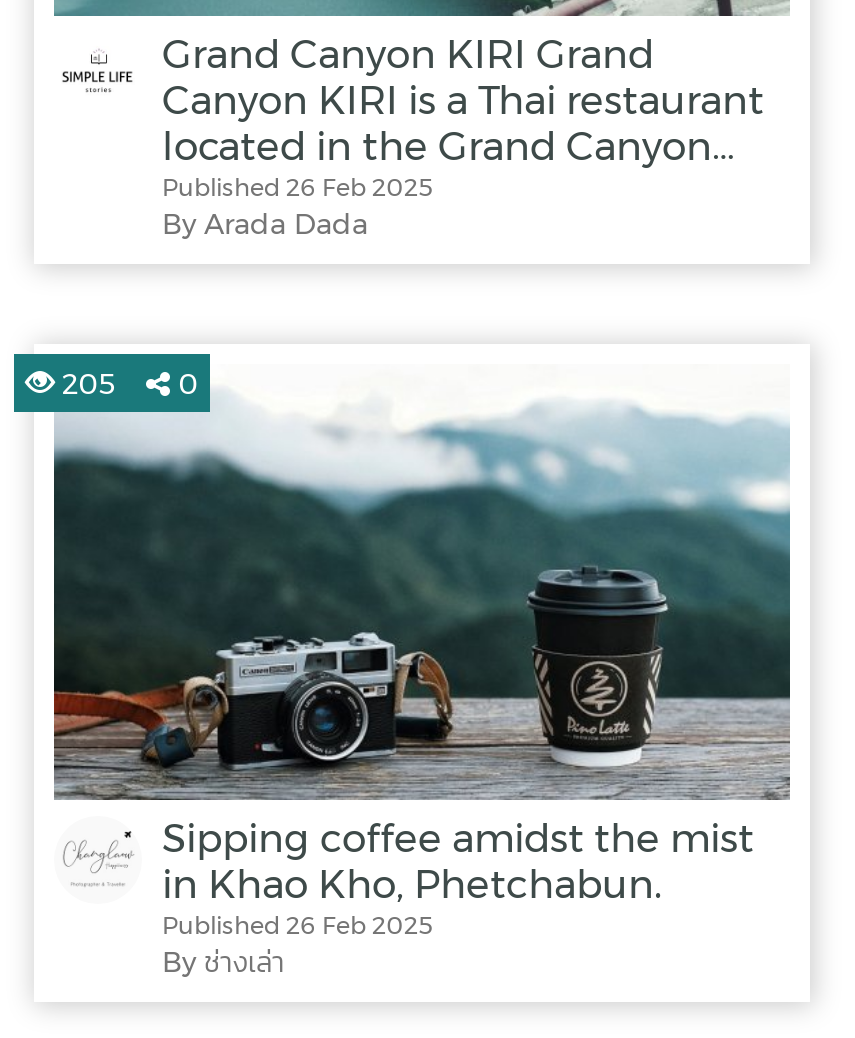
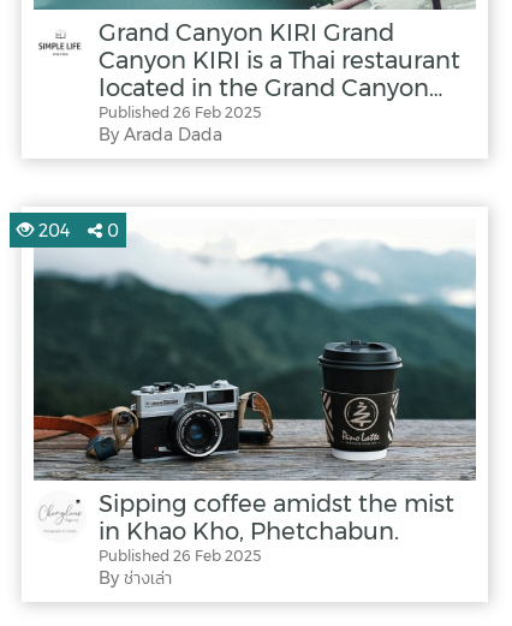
[54,365,116,401] 205 -> [34,220,70,241] 204

